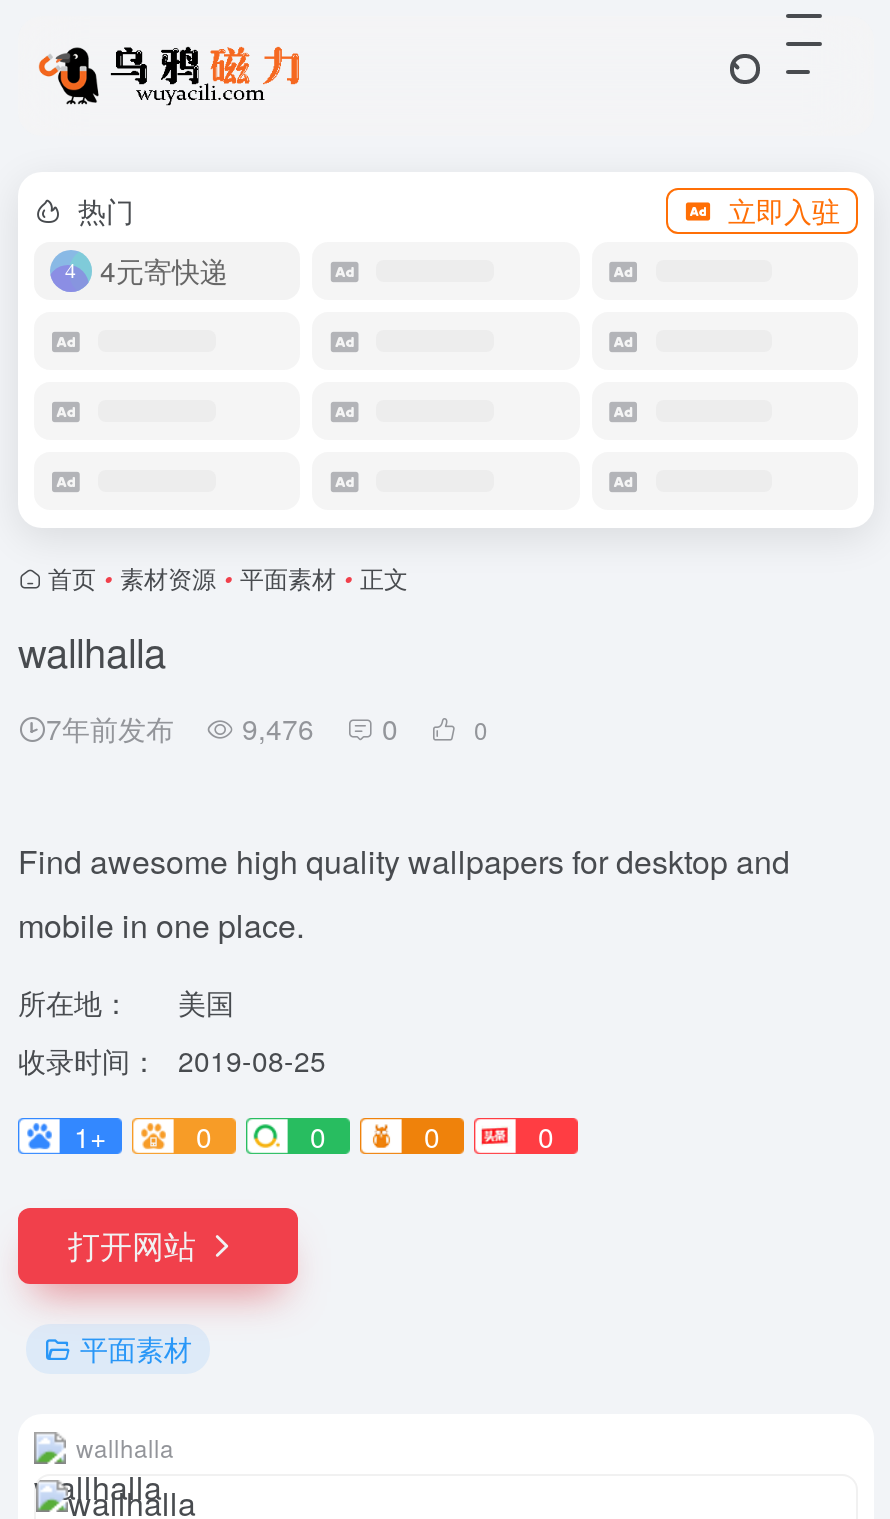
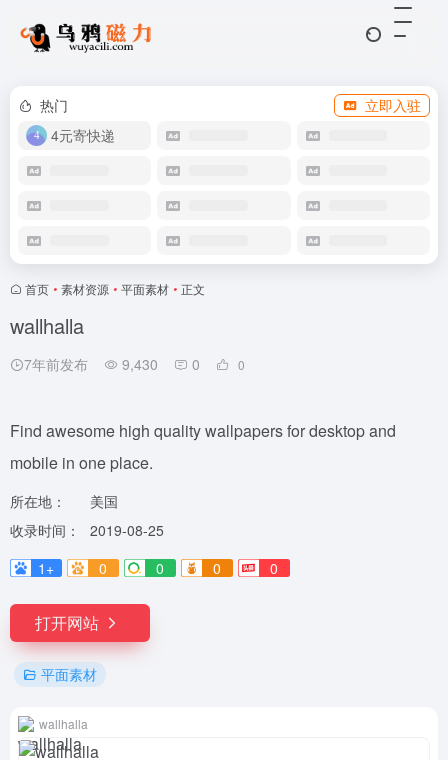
[46,708,398,748] 7年前发布 9,476 0 -> [24,354,200,374] 7年前发布 9,430 0

